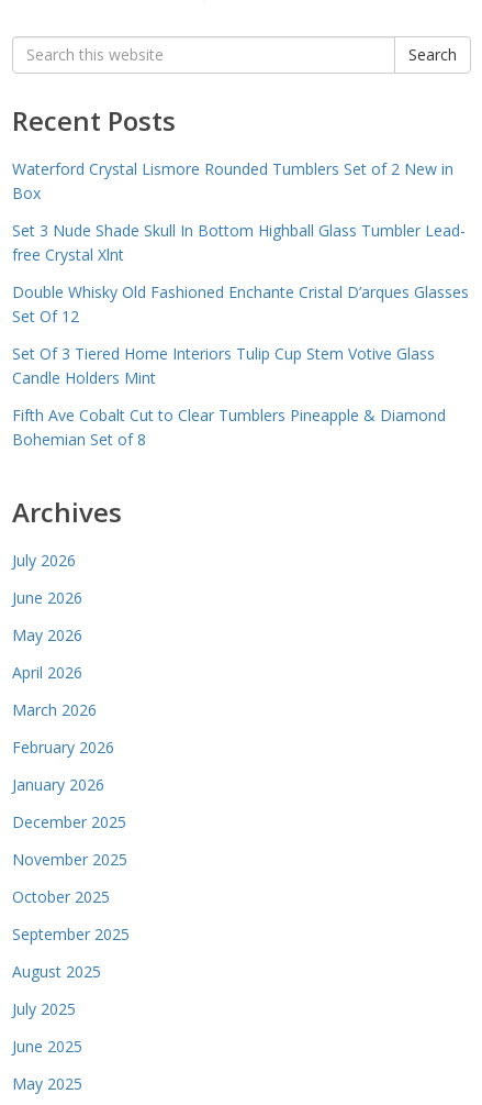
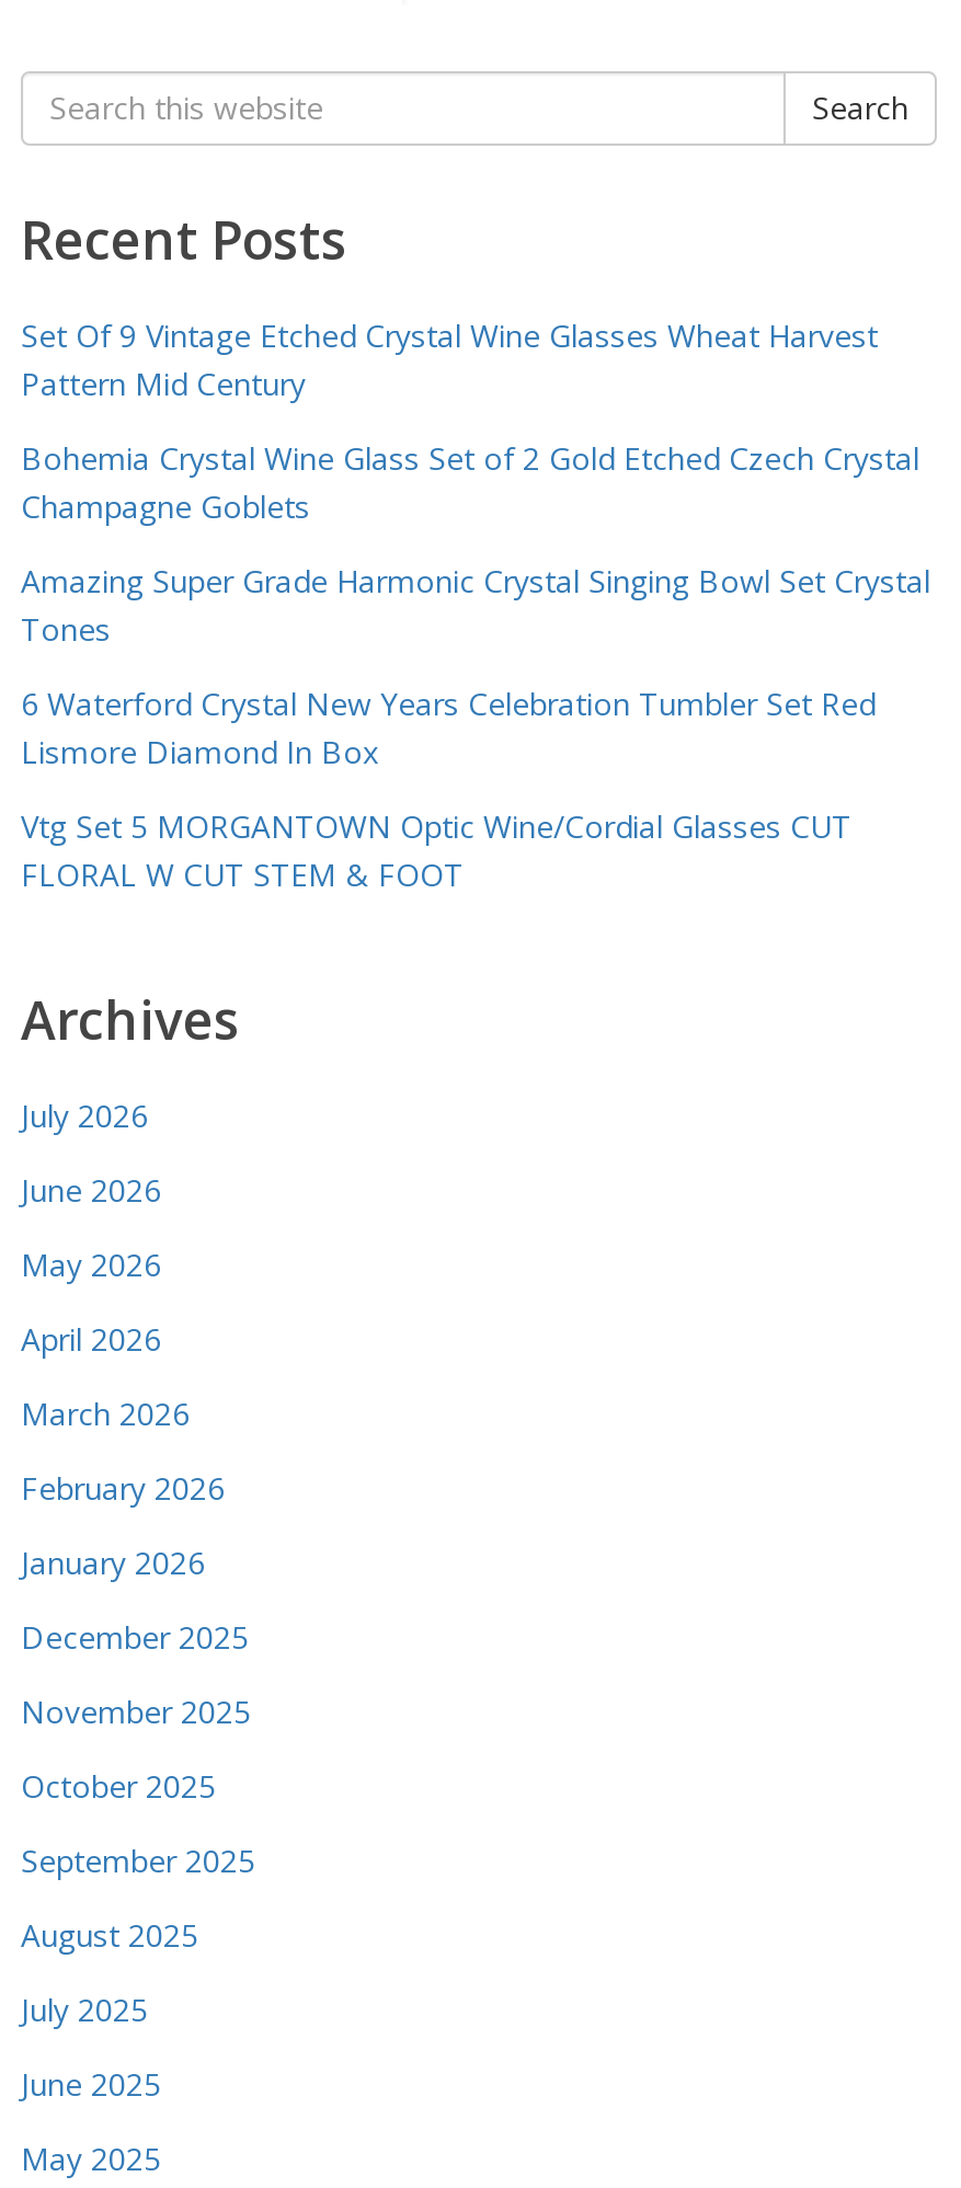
[12,158,453,203] Waterford Crystal Lismore Rounded Tumblers Set of 2 New in | Box -> [21,314,878,403] Set Of 9 Vintage Etched Crystal Wine Glasses Wheat Harvest | Pattern Mid Century
[12,219,466,265] Set 3 Nude Shade Skull In Bottom Highball Glass Tumbler Lead- | free Crystal Xlnt -> [21,436,919,526] Bohemia Crystal Wine Glass Set of 2 Gold Etched Czech Crystal | Champagne Goblets
[12,281,469,326] Double Whisky Old Fashioned Enchante Cristal D’arques Glasses | Set Of 12 -> [21,559,930,649] Amazing Super Grade Harmonic Crystal Singing Bowl Set Crystal | Tones
[12,343,435,388] Set Of 3 Tiered Home Interiors Tulip Cup Stem Votive Glass | Candle Holders Mint -> [21,682,876,772] 6 Waterford Crystal New Years Celebration Tumbler Set Red | Lismore Diamond In Box
[12,404,446,449] Fifth Ave Cobalt Cut to Clear Tumblers Pineapple & Diamond | Bohemian Set of 8 -> [21,804,851,894] Vtg Set 5 MORGANTOWN Optic Wine/Cordial Glasses CUT | FLORAL W CUT STEM & FOOT

